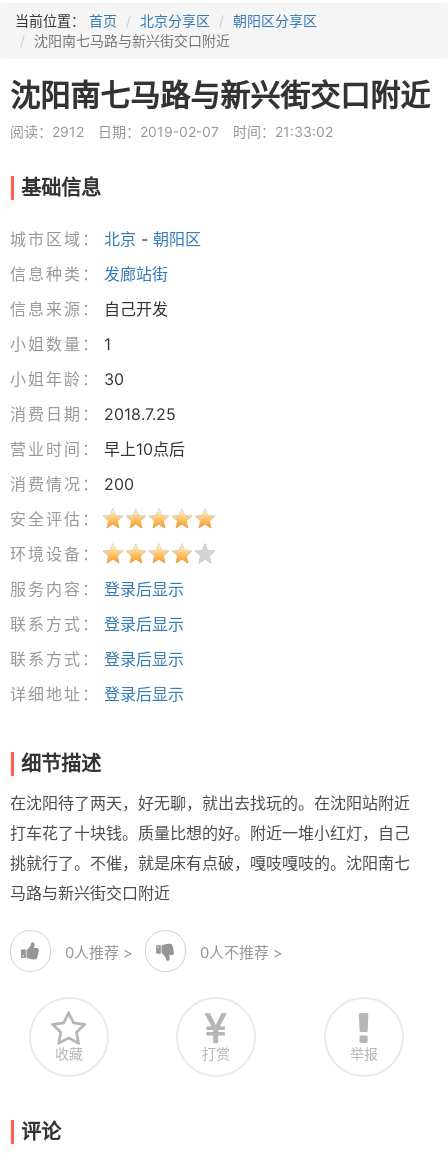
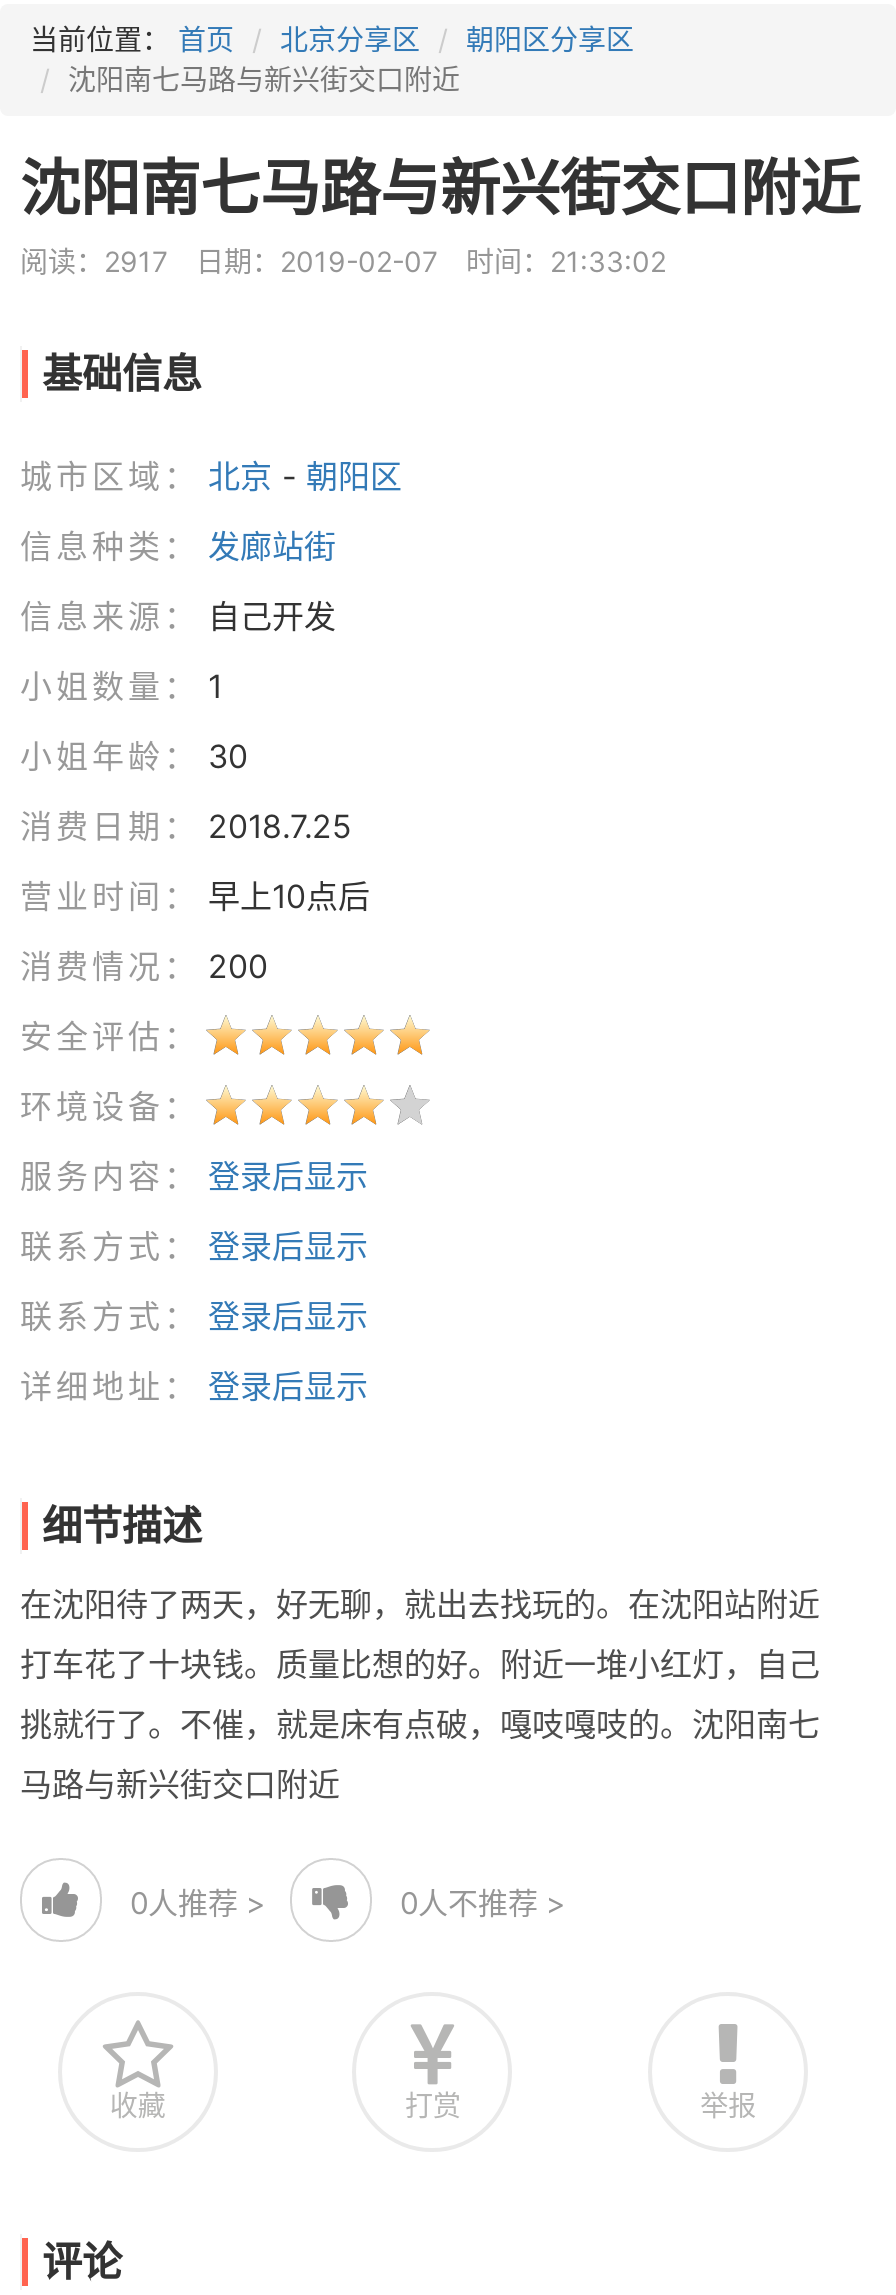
[10,123,333,140] 阅读：2912 日期：2019-02-07 时间：21:33:02 -> [20,244,666,278] 阅读：2917 日期：2019-02-07 时间：21:33:02

